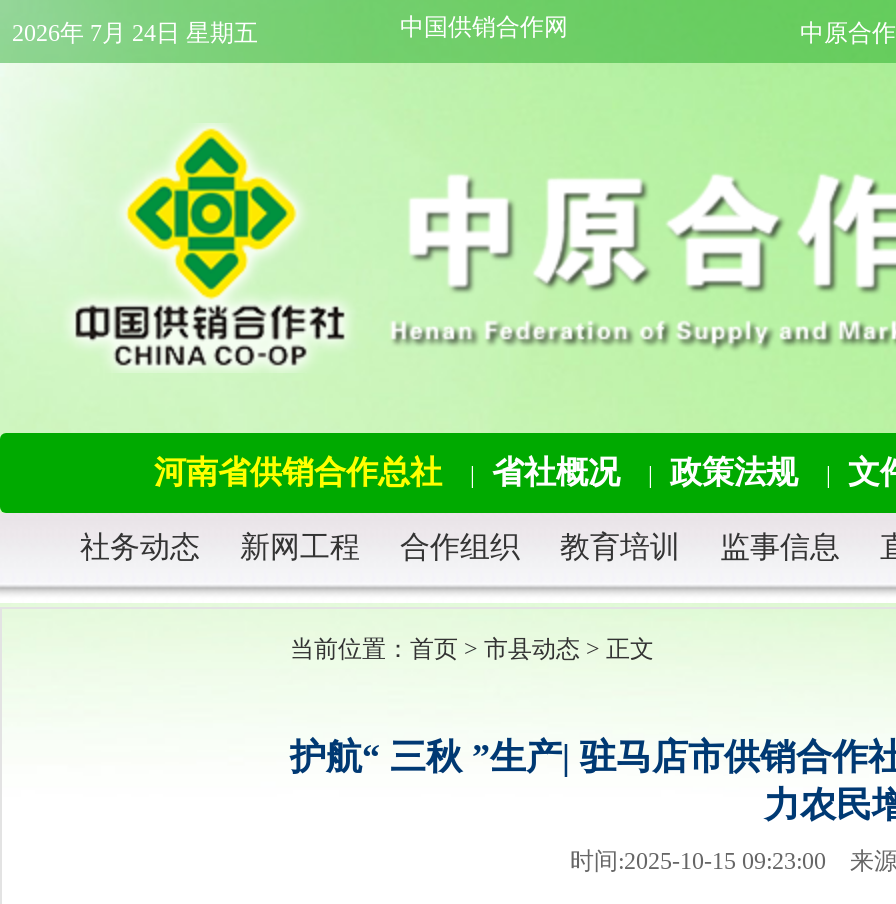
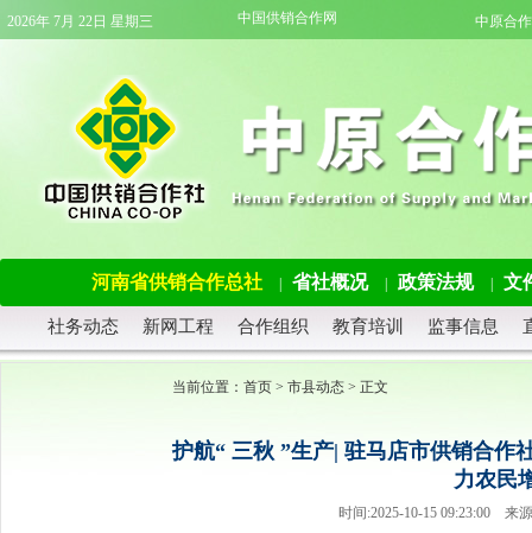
[0,19,258,47] 2026年 7月 24日 星期五 -> [0,13,153,30] 2026年 7月 22日 星期三

